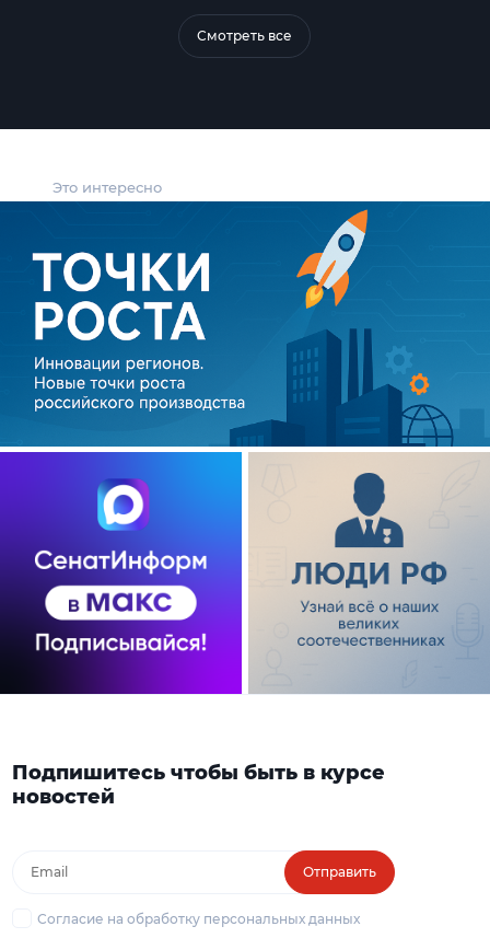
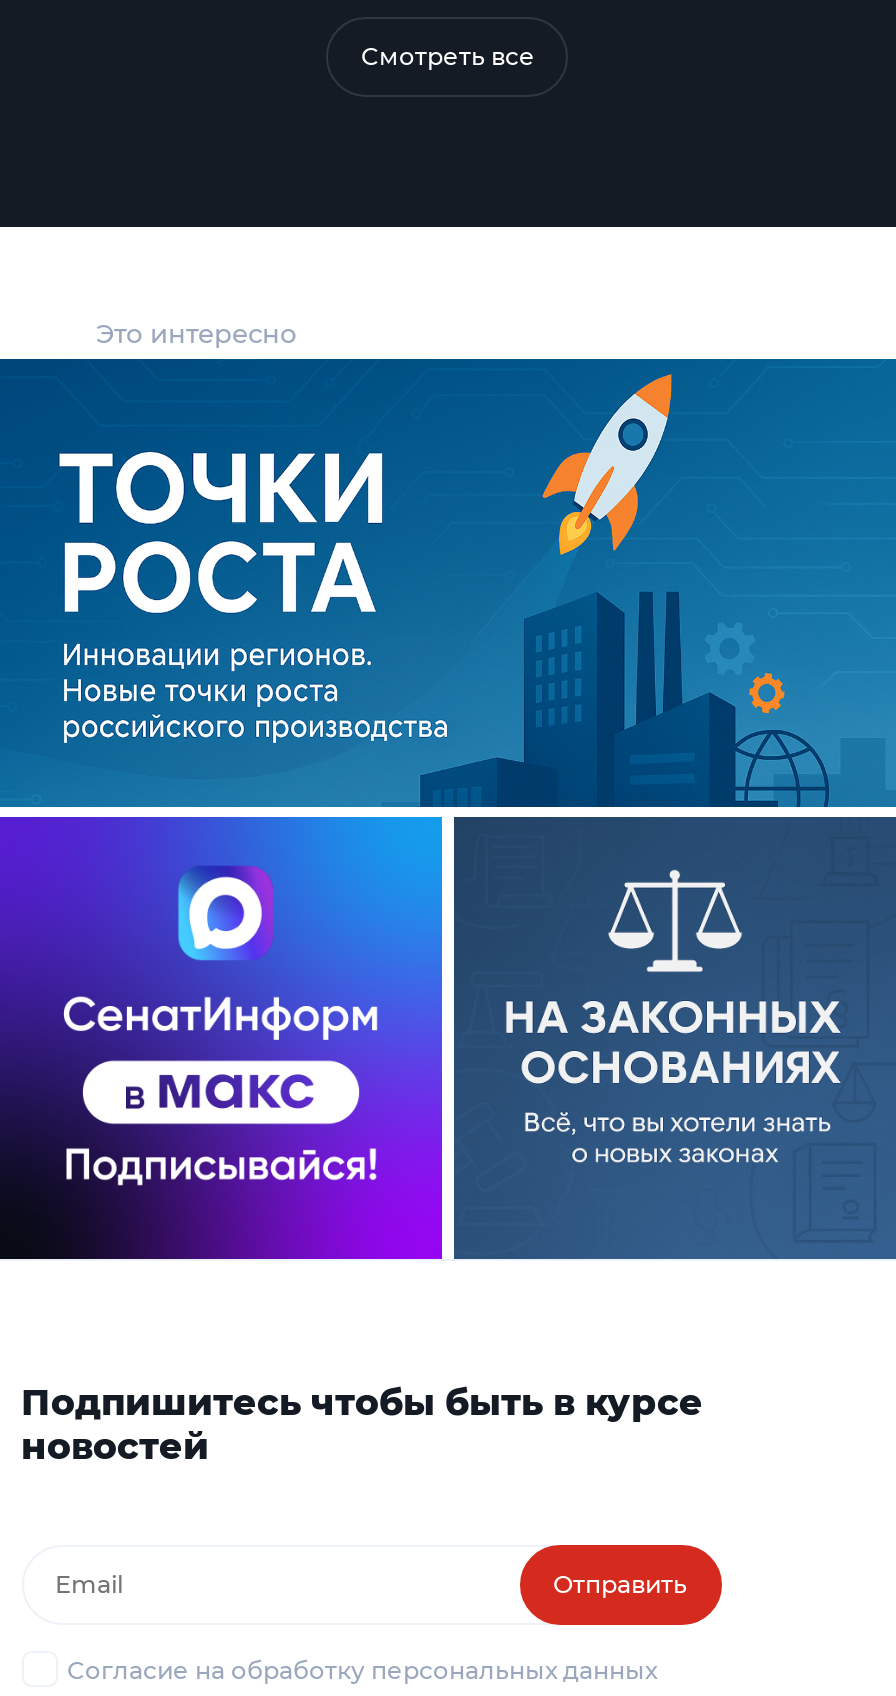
[248,452,487,693] [image] -> [452,815,890,1259] [image]

